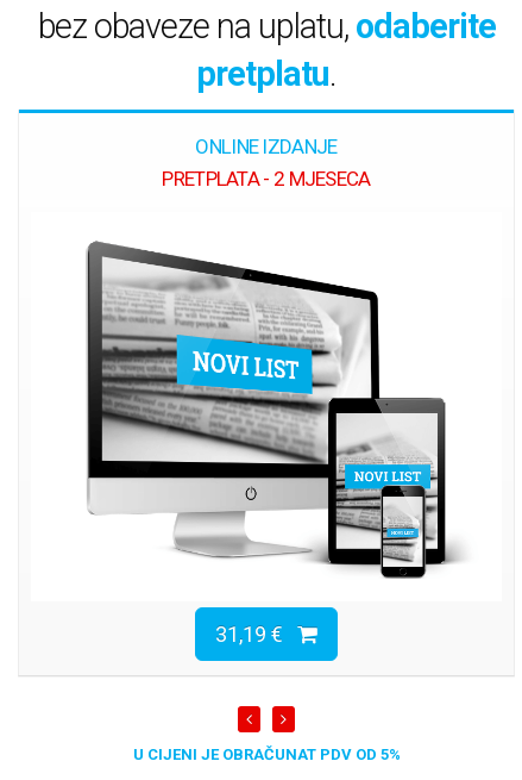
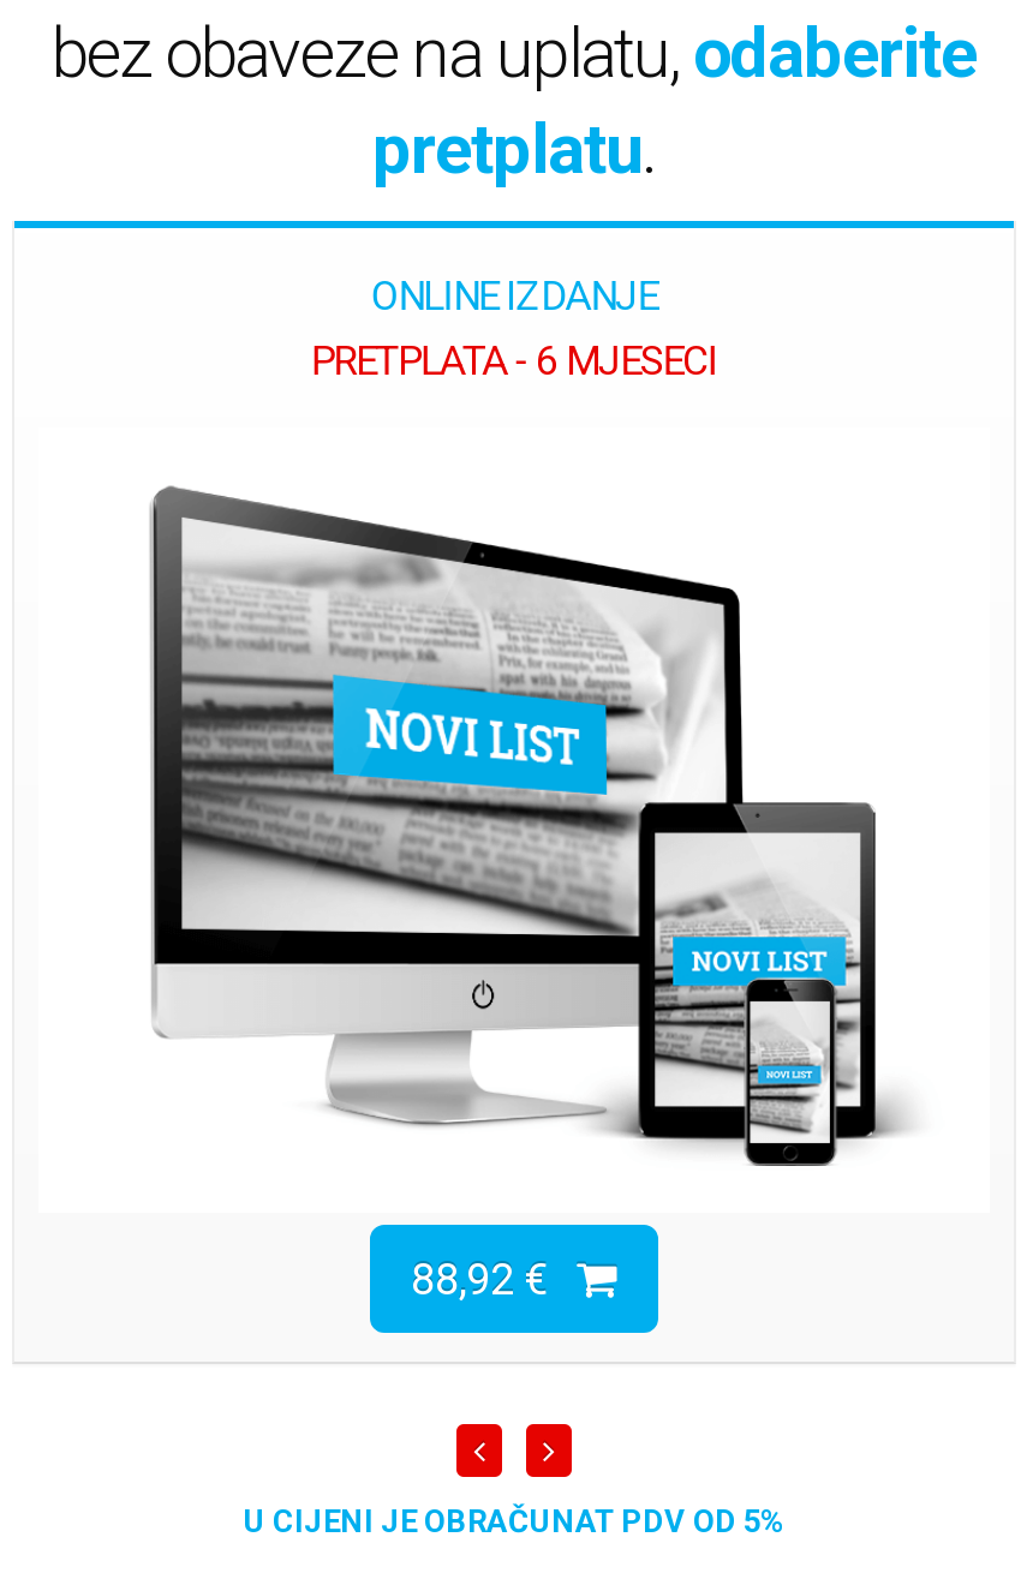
[162,167,371,191] PRETPLATA - 2 MJESECA -> [311,336,718,384] PRETPLATA - 6 MJESECI
[215,622,297,647] 31,19 € -> [411,1255,577,1305] 88,92 €

